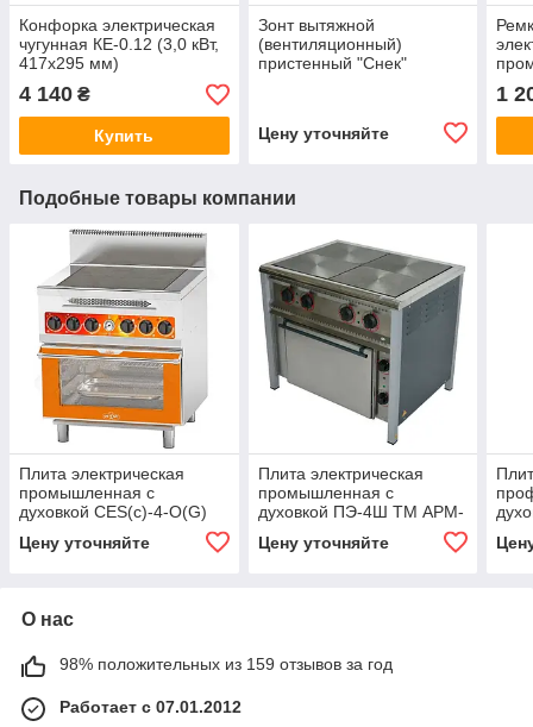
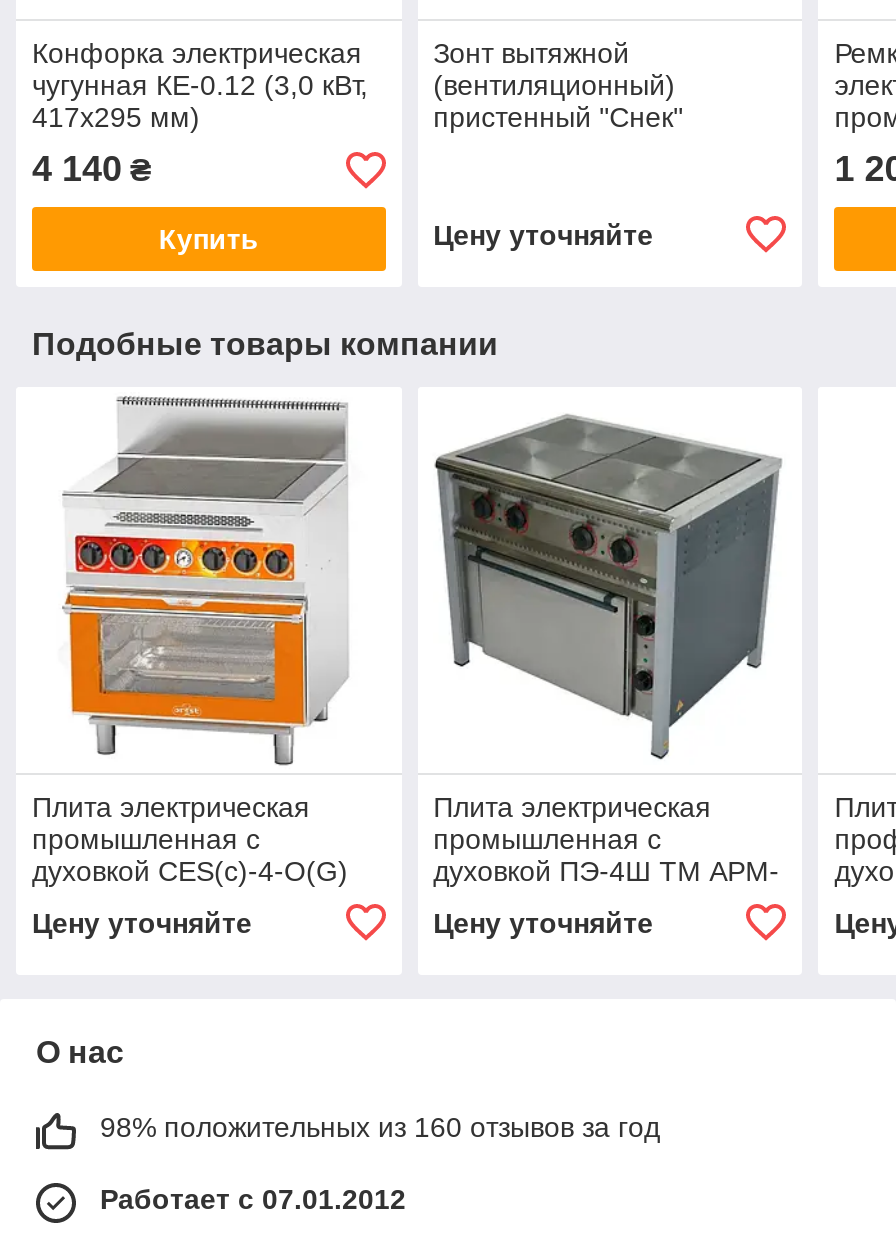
[59,654,393,673] 98% положительных из 159 отзывов за год -> [100,1111,660,1143] 98% положительных из 160 отзывов за год

